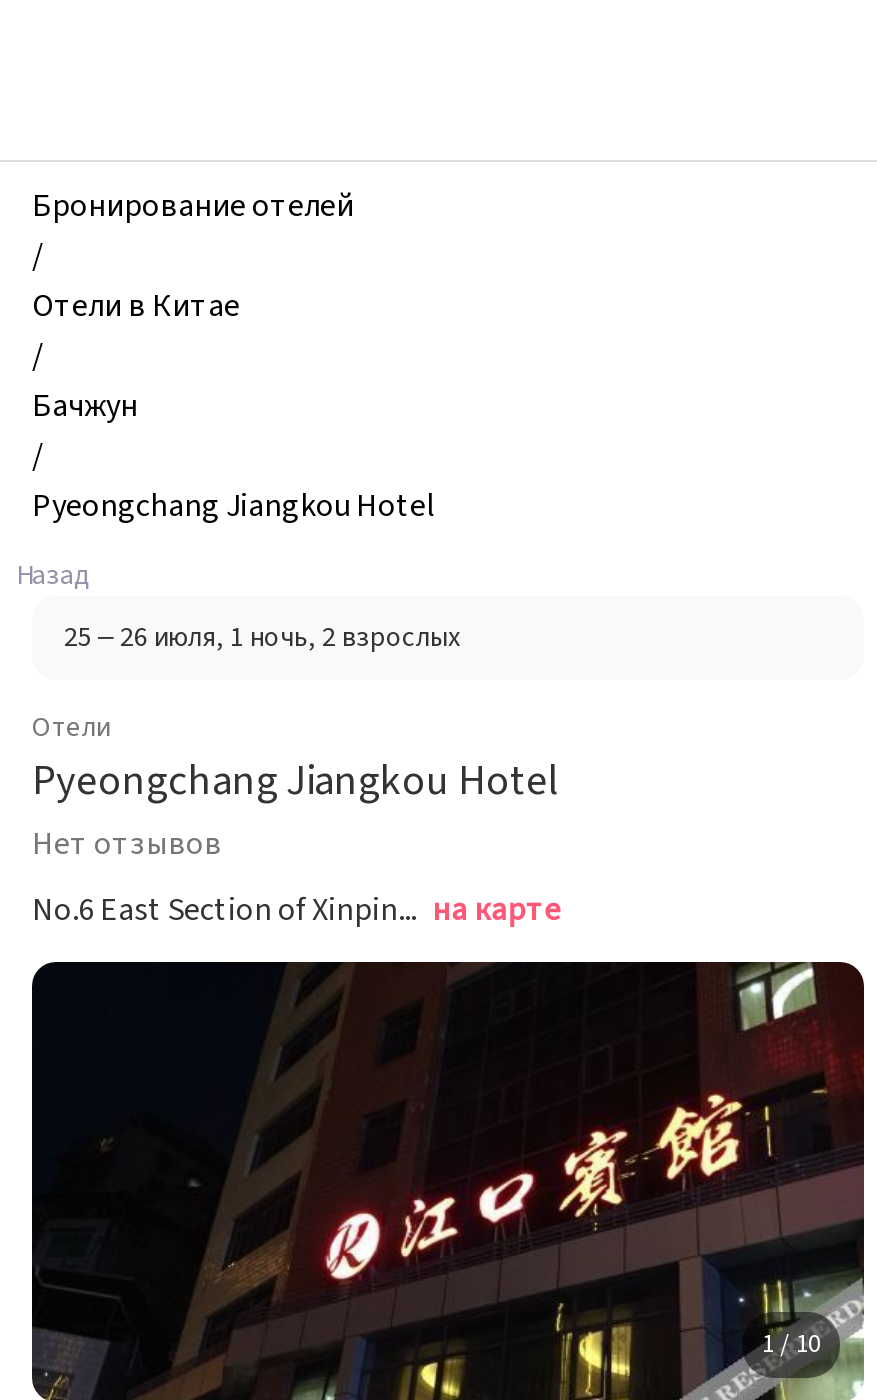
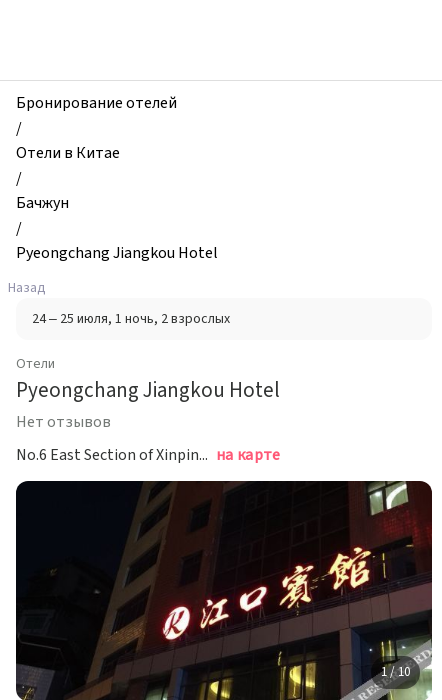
[64,618,460,658] 25 – 26 июля, 1 ночь, 2 взрослых -> [32,309,230,329] 24 – 25 июля, 1 ночь, 2 взрослых

